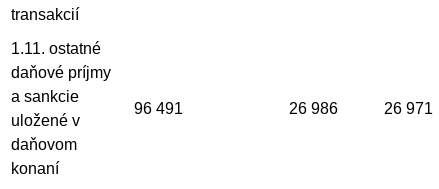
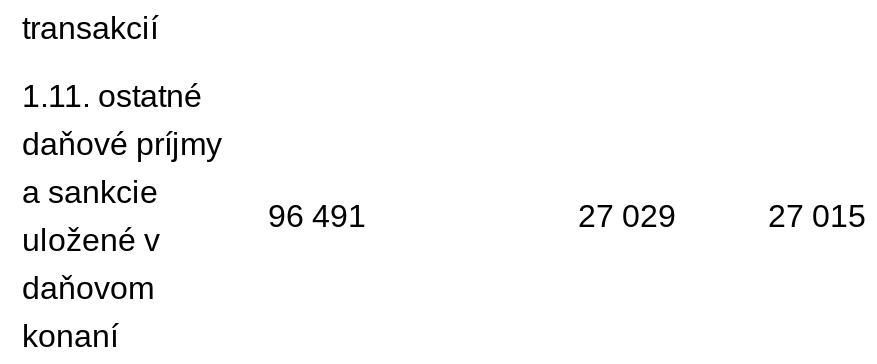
[289,100,338,117] 26 986 -> [578,198,676,232] 27 029
[384,100,433,117] 26 971 -> [768,198,866,232] 27 015

